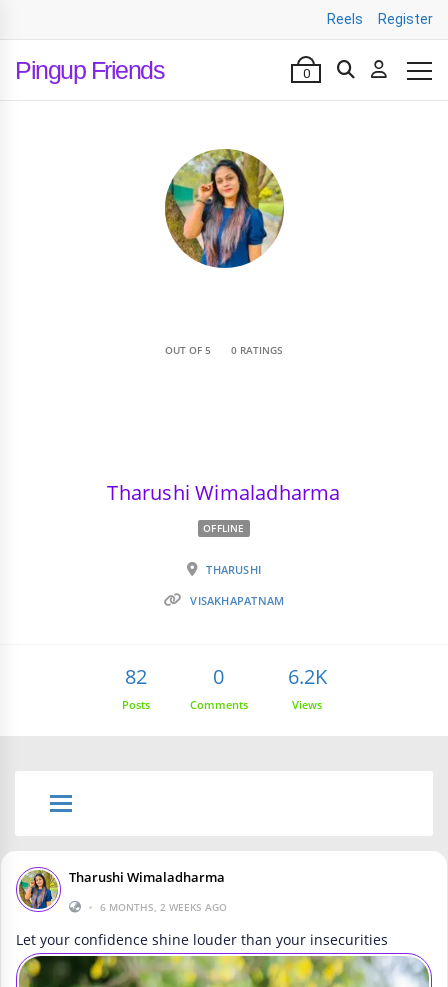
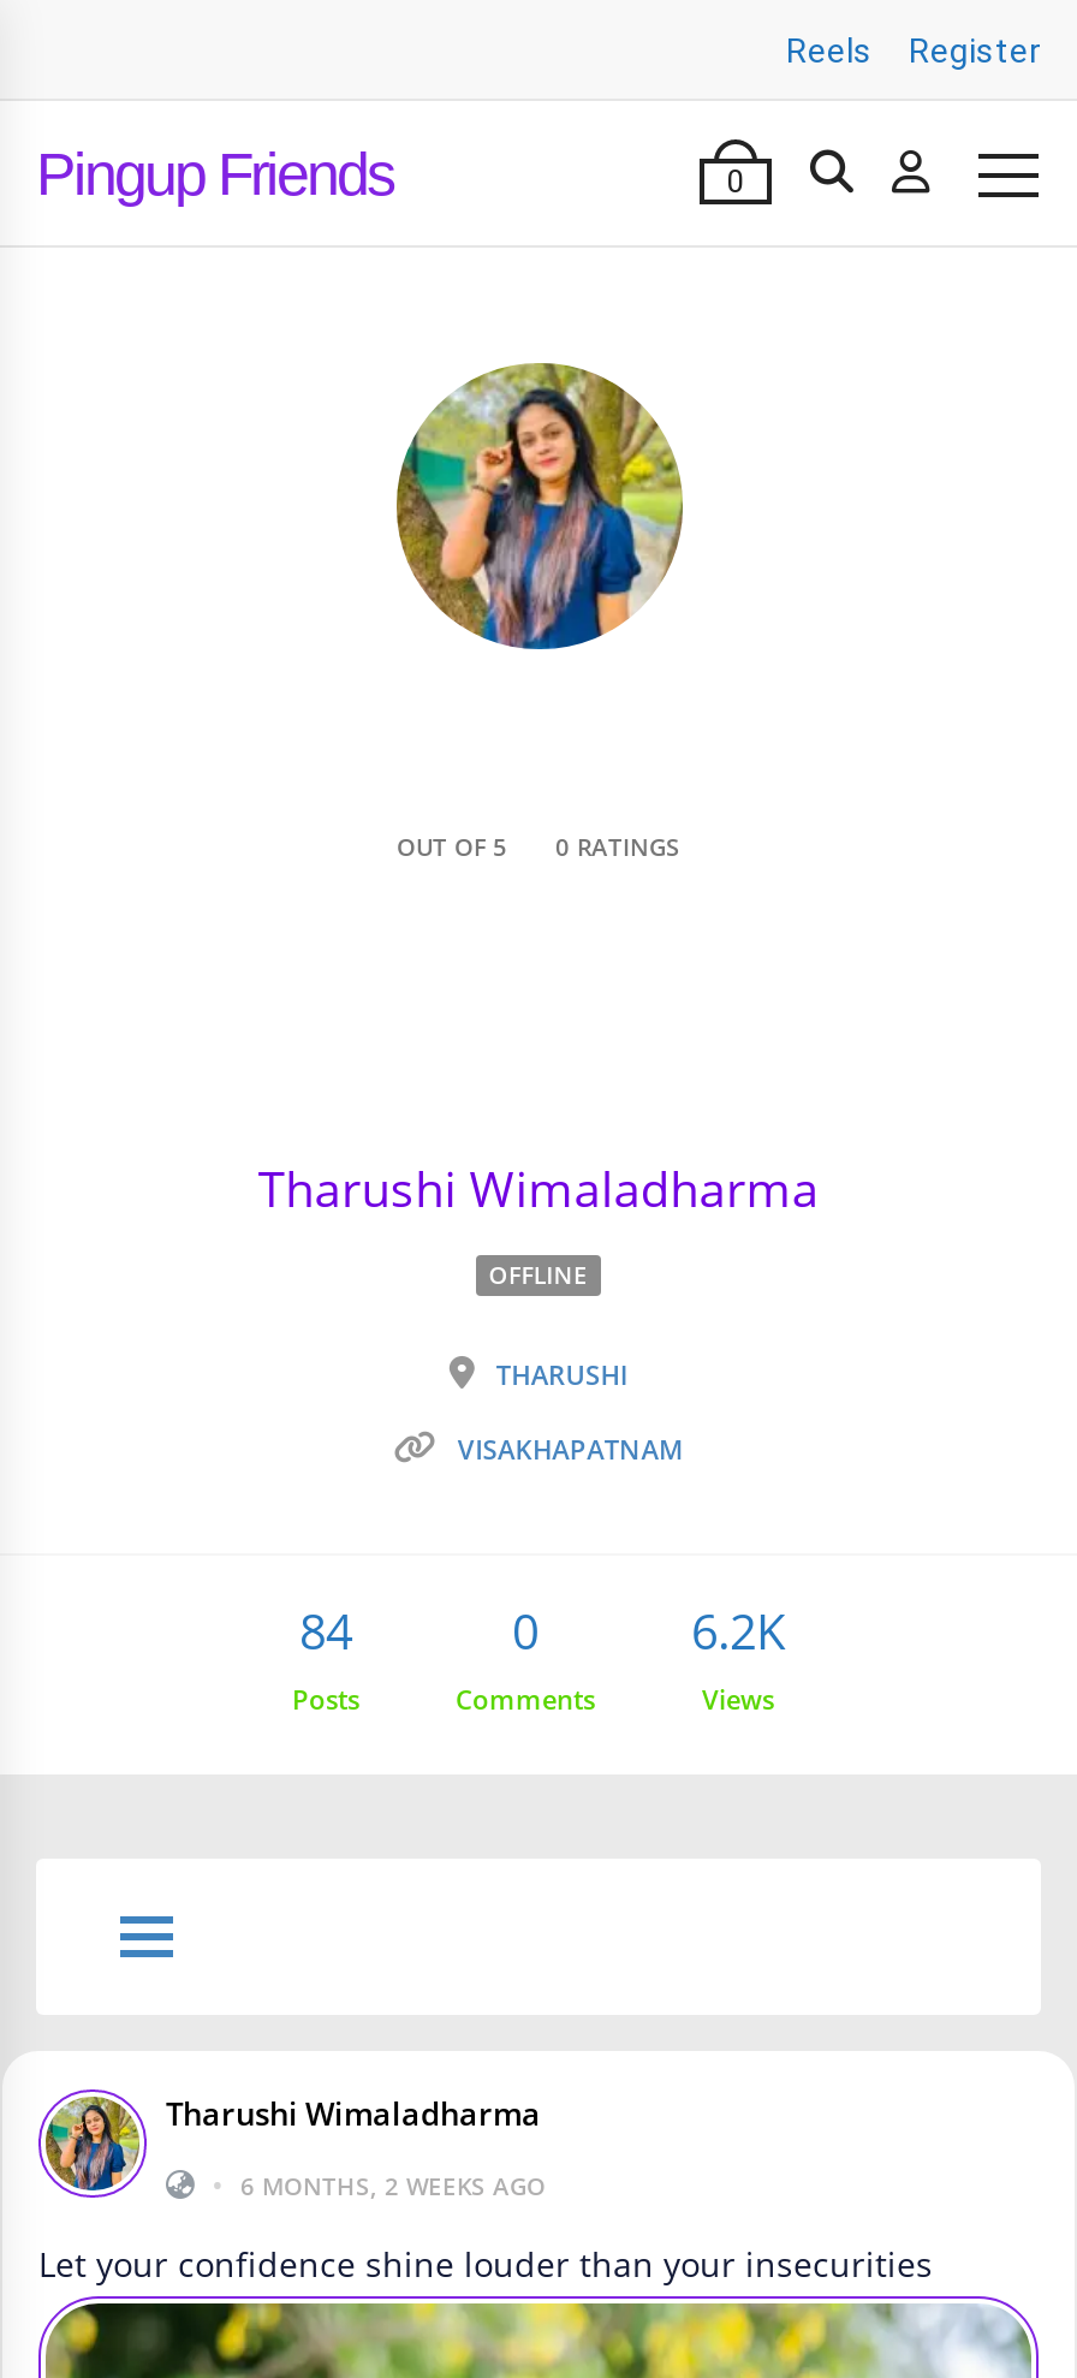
[124,663,146,690] 82 -> [299,1599,352,1664] 84

